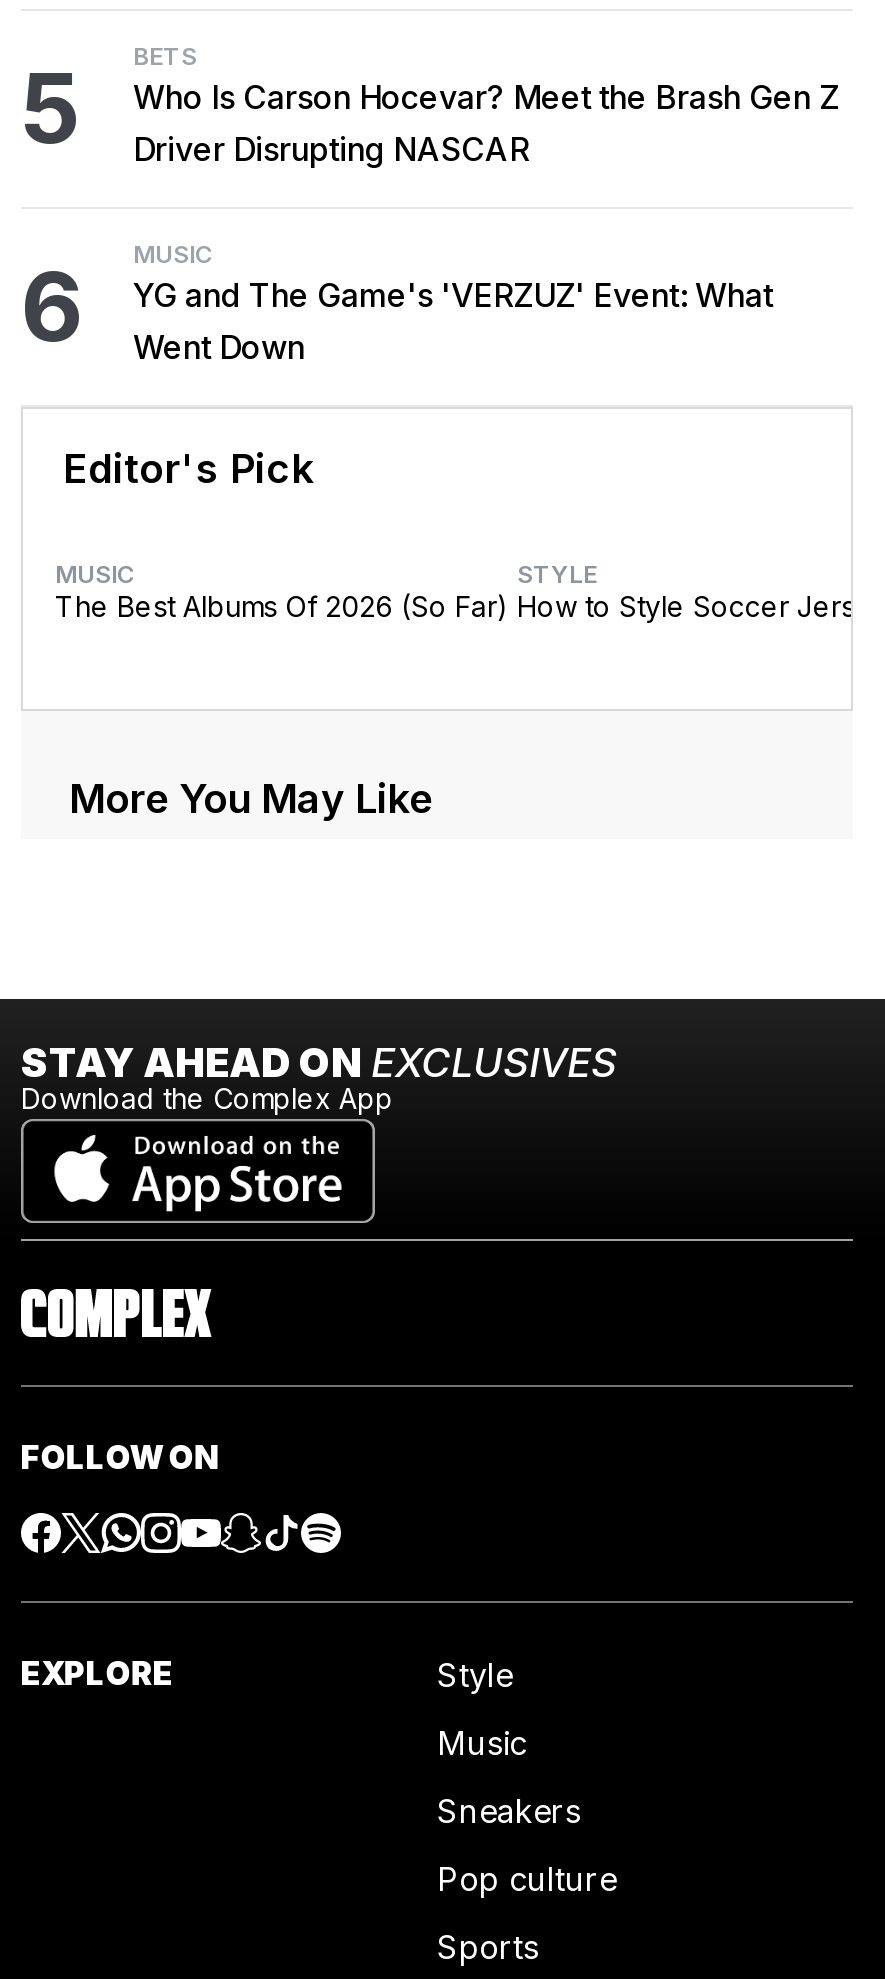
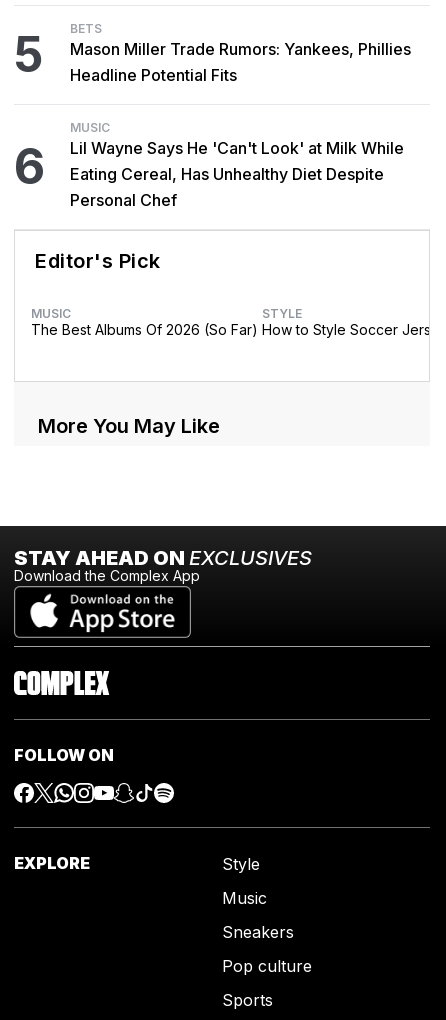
[133,78,839,170] Who Is Carson Hocevar? Meet the Brash Gen Z | Driver Disrupting NASCAR -> [70,39,411,85] Mason Miller Trade Rumors: Yankees, Phillies | Headline Potential Fits
[133,276,773,368] YG and The Game's 'VERZUZ' Event: What | Went Down -> [70,138,404,210] Lil Wayne Says He 'Can't Look' at Milk While | Eating Cereal, Has Unhealthy Diet Despite | Personal Chef

